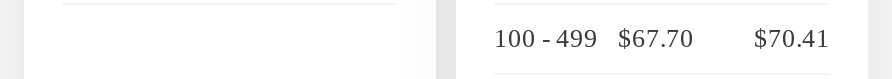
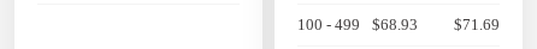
[618,23,694,53] $67.70 -> [372,16,418,34] $68.93
[754,23,830,53] $70.41 -> [454,16,500,34] $71.69

